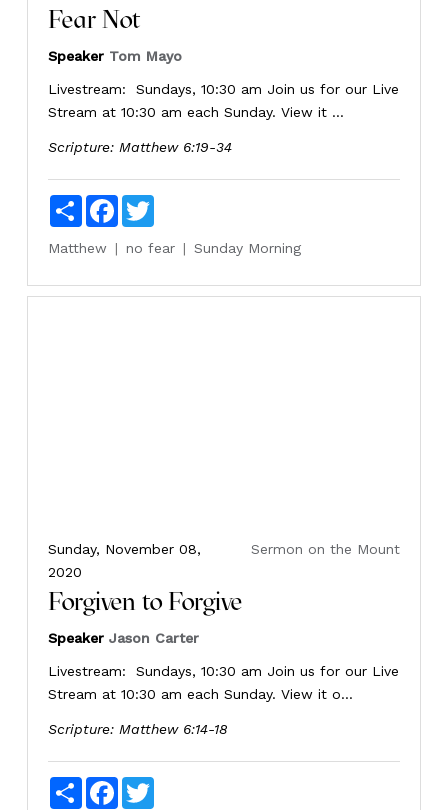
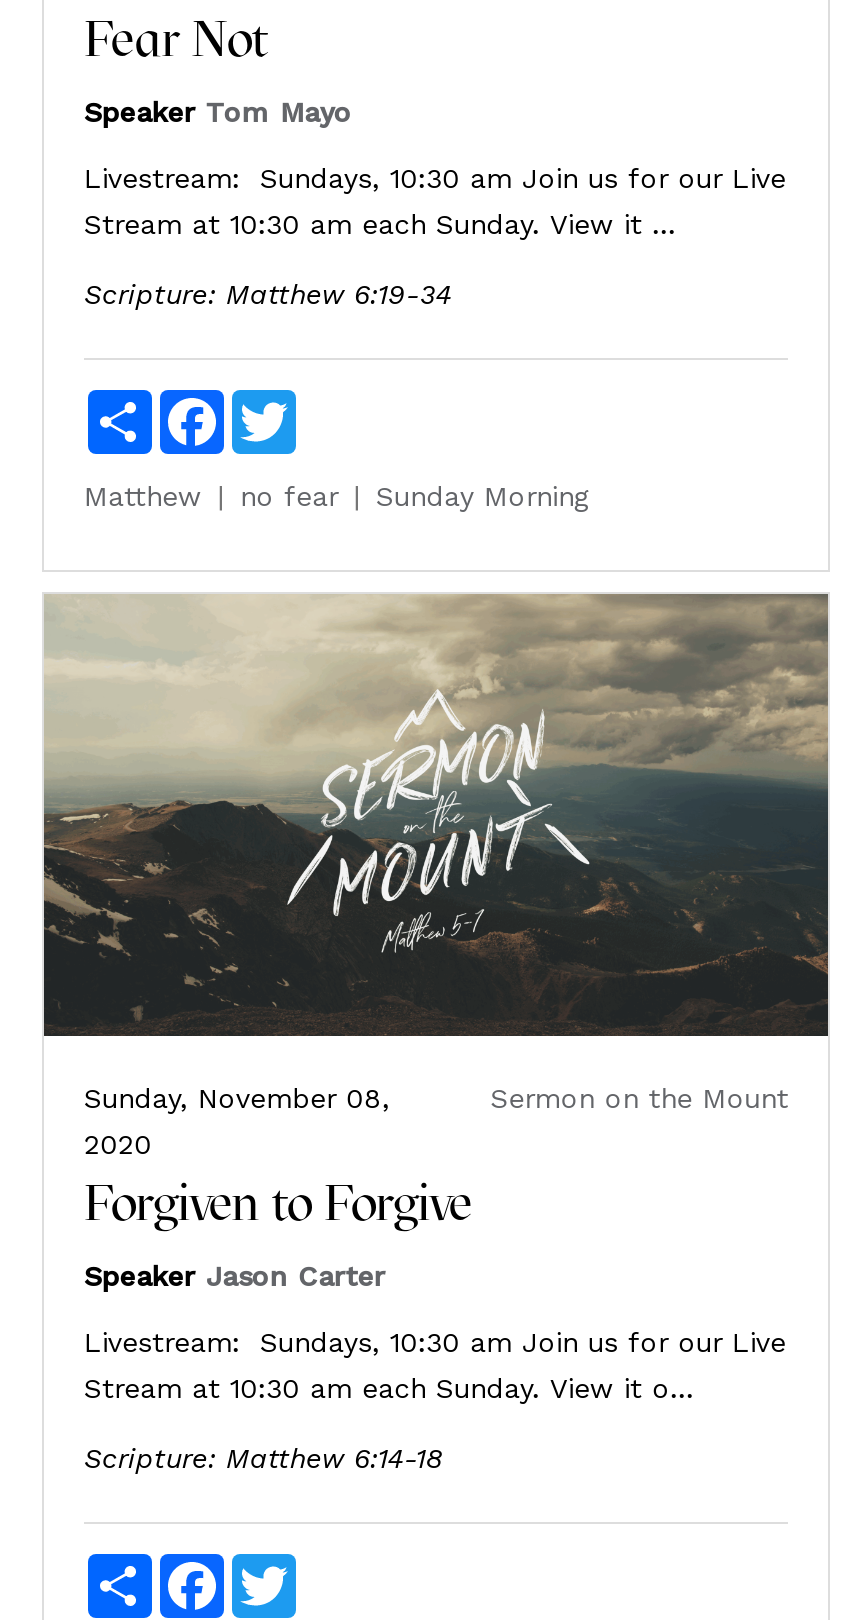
none -> [42,592,830,1038] [image]

